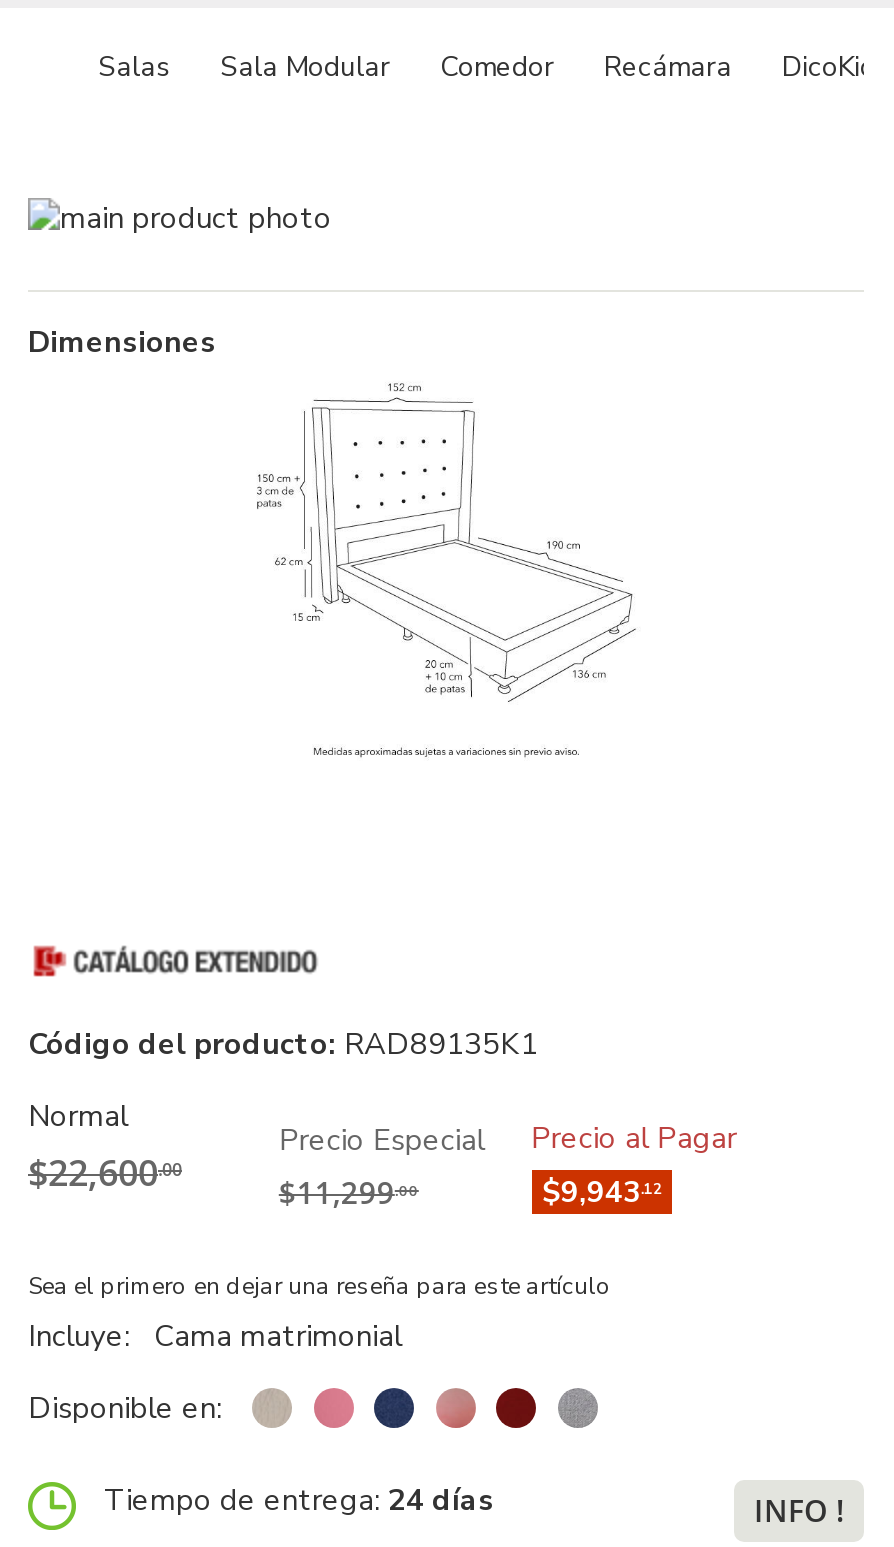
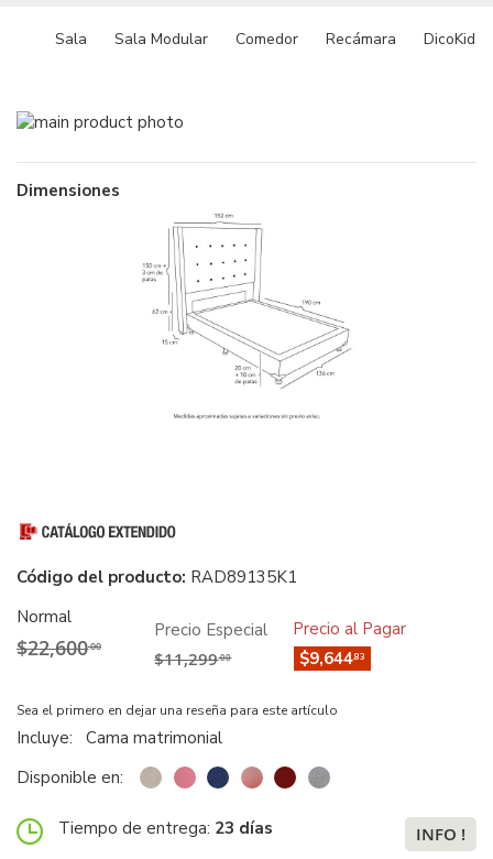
[98,49,170,87] Salas -> [55,29,87,50] Sala
[543,1172,663,1212] $9,943.12 -> [300,648,366,670] $9,644.83
[104,1480,494,1520] Tiempo de entrega: 24 días -> [58,817,273,839] Tiempo de entrega: 23 días

